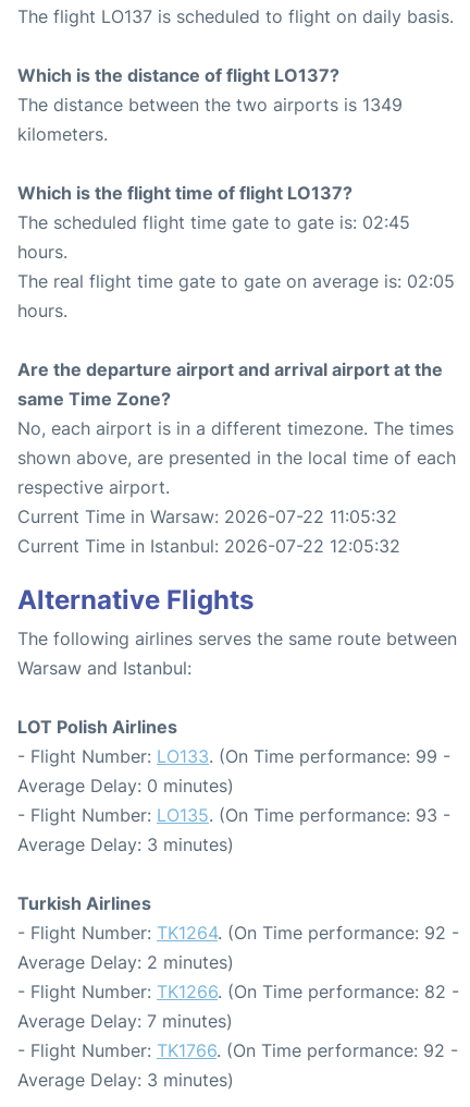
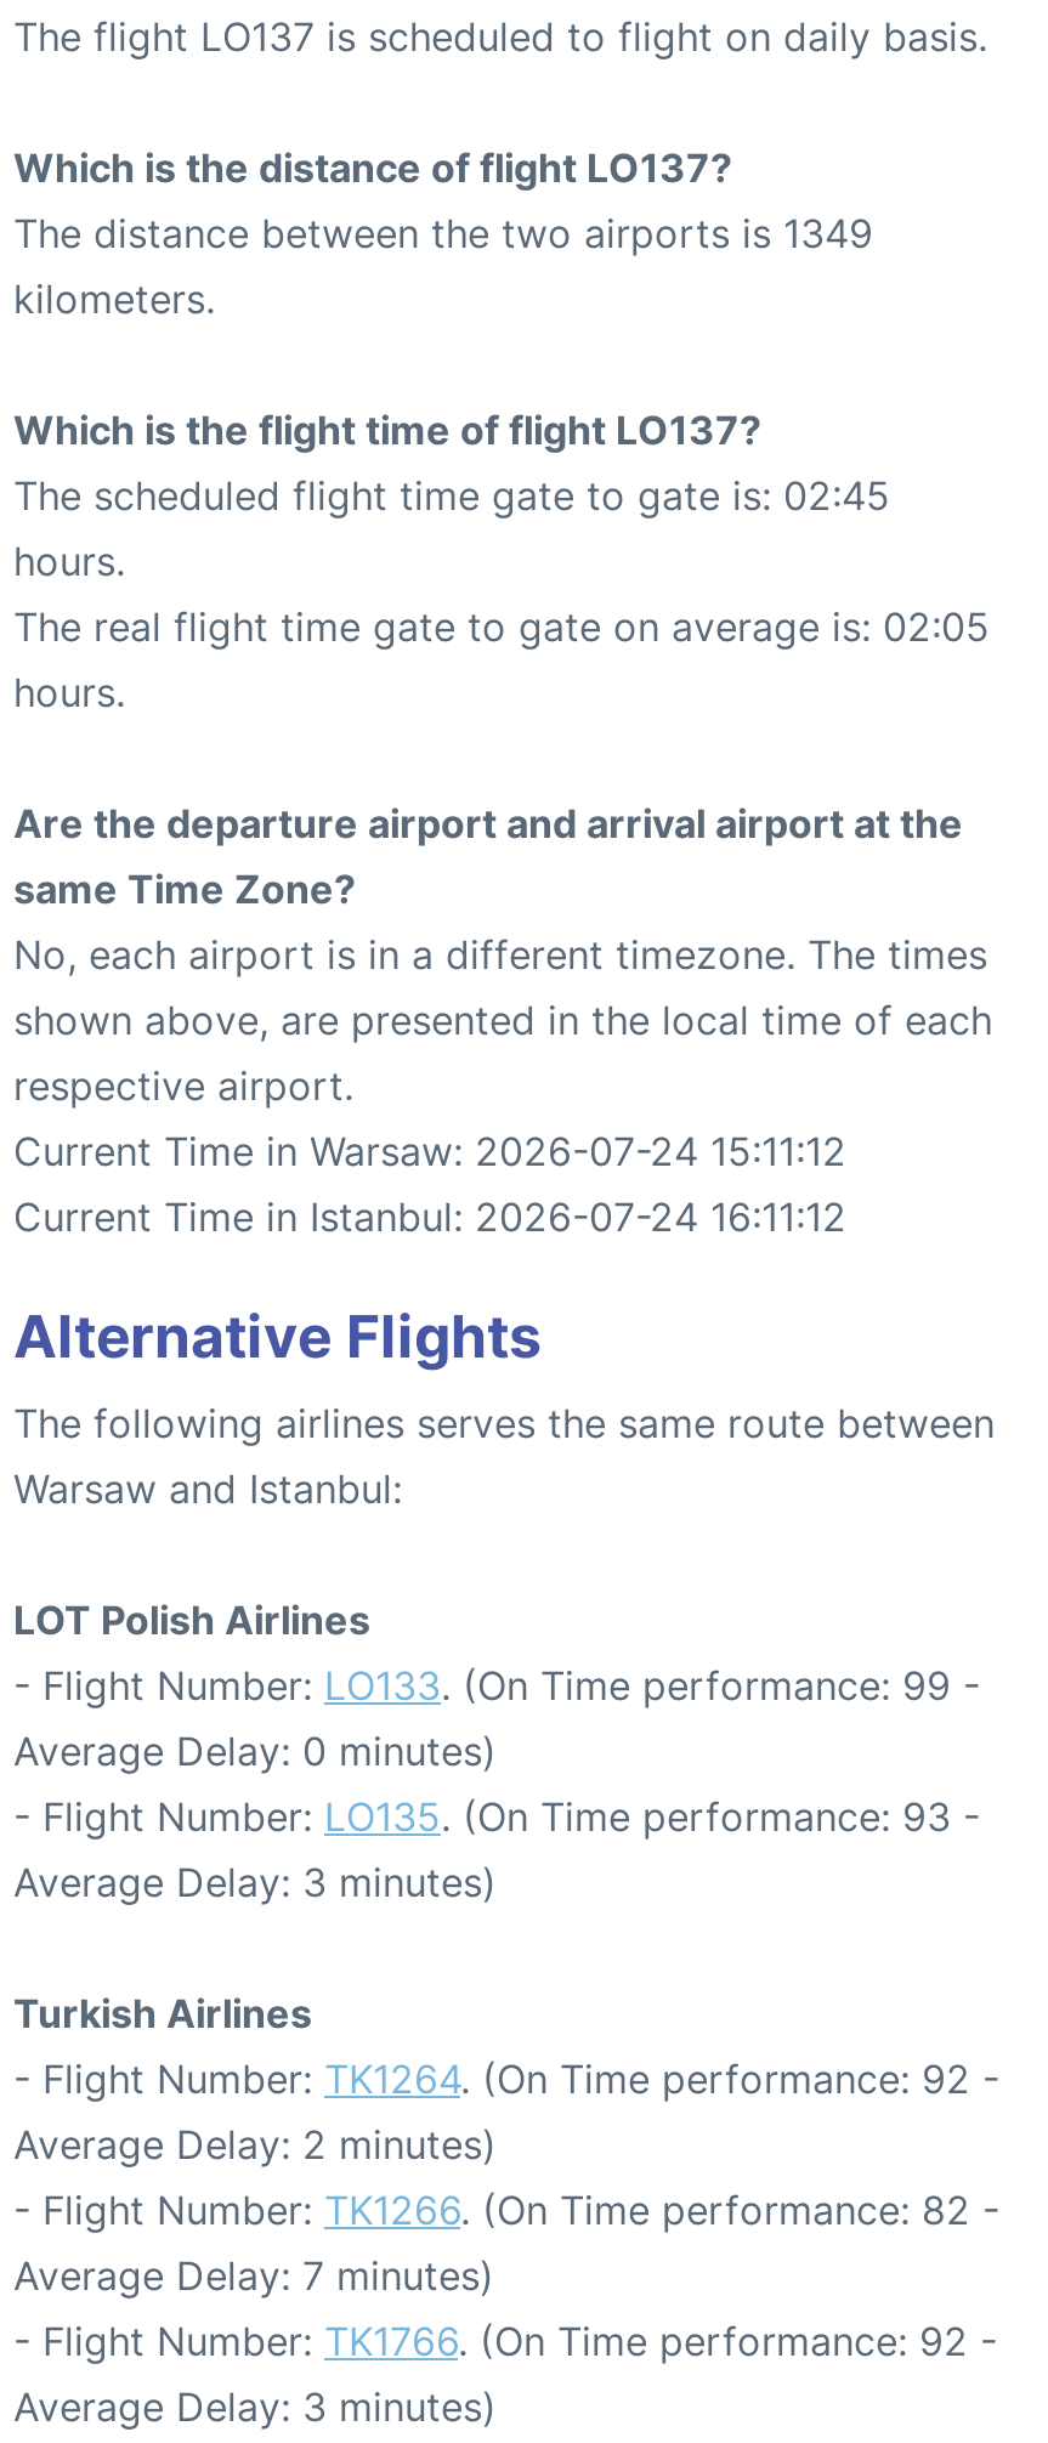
[17,506,397,527] Current Time in Warsaw: 2026-07-22 11:05:32 -> [13,1127,846,1175] Current Time in Warsaw: 2026-07-24 15:11:12
[17,535,400,557] Current Time in Istanbul: 2026-07-22 12:05:32 -> [13,1192,846,1241] Current Time in Istanbul: 2026-07-24 16:11:12

